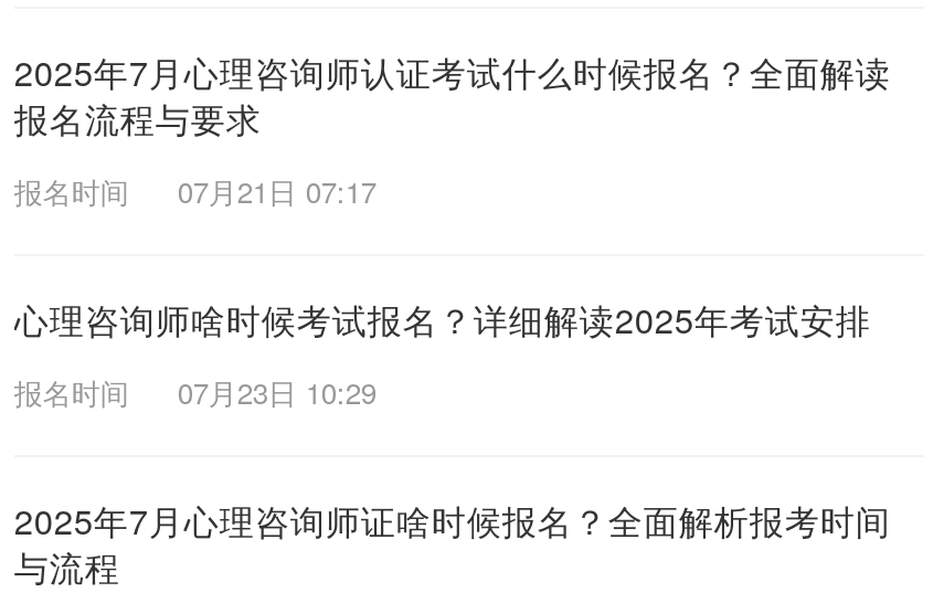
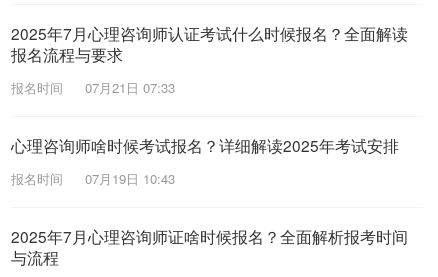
[14,170,376,212] 报名时间 07月21日 07:17 -> [11,78,175,97] 报名时间 07月21日 07:33
[14,371,376,413] 报名时间 07月23日 10:29 -> [11,169,175,188] 报名时间 07月19日 10:43

